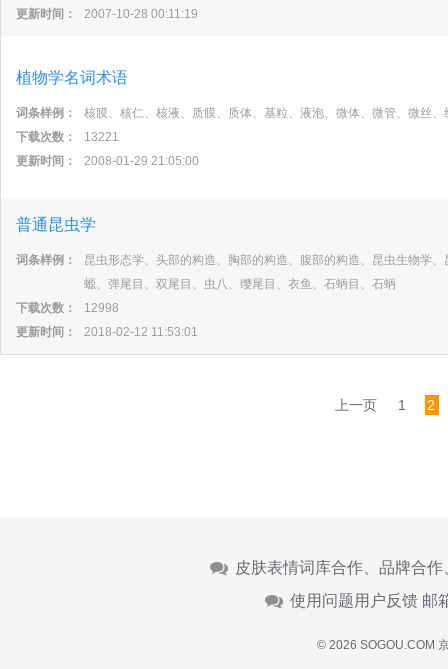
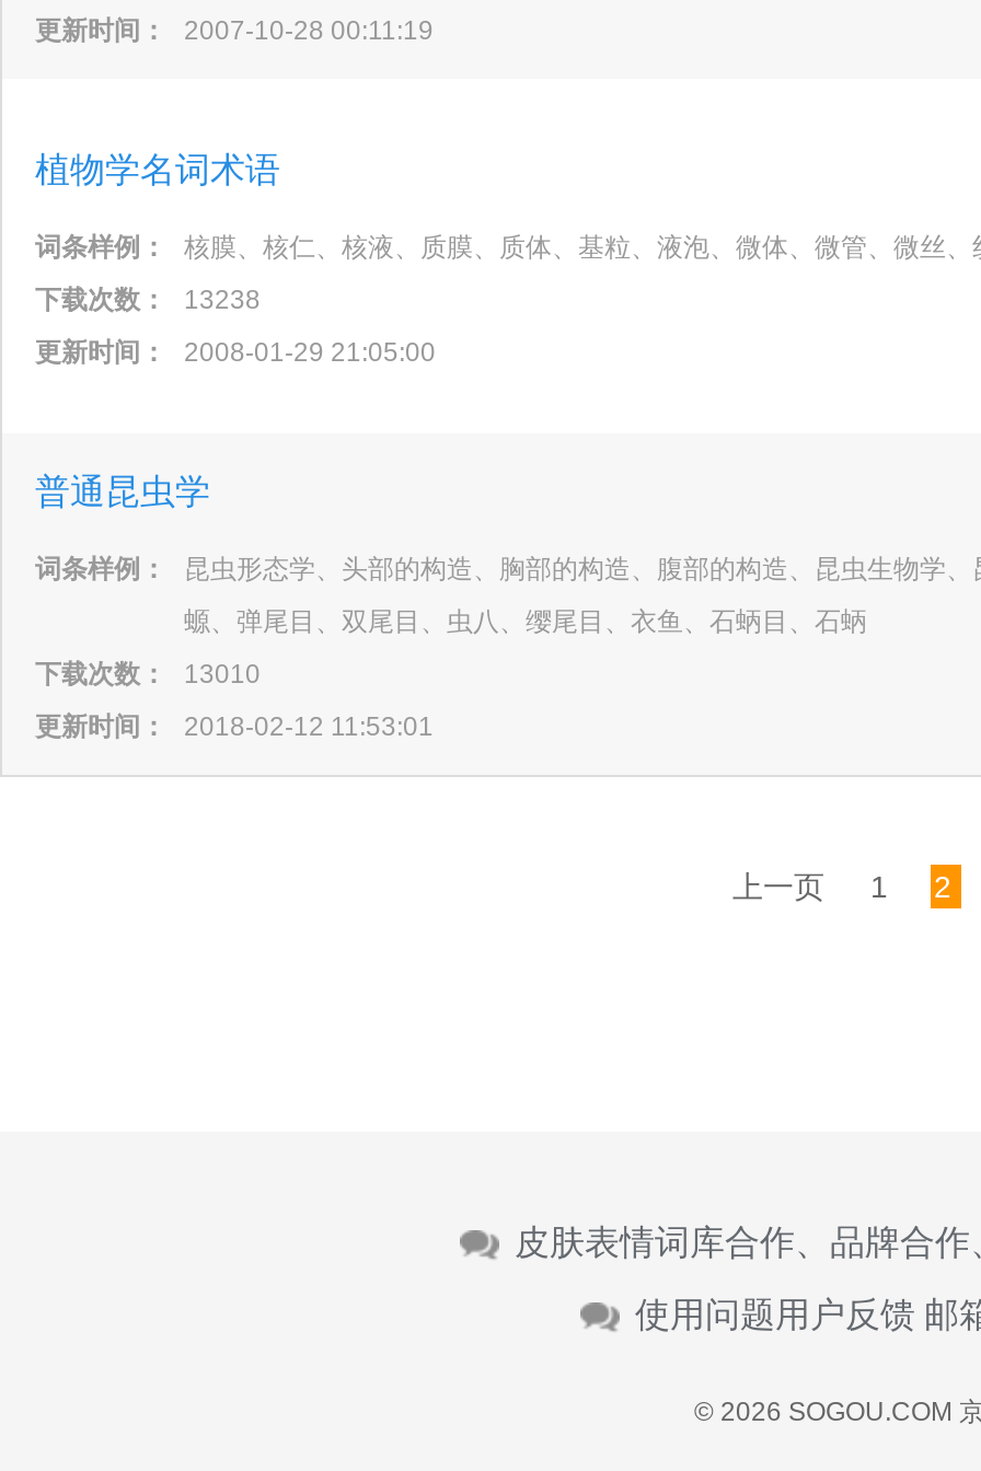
[16,130,119,144] 下载次数： 13221 -> [35,285,261,315] 下载次数： 13238
[16,301,119,315] 下载次数： 12998 -> [35,659,261,690] 下载次数： 13010

